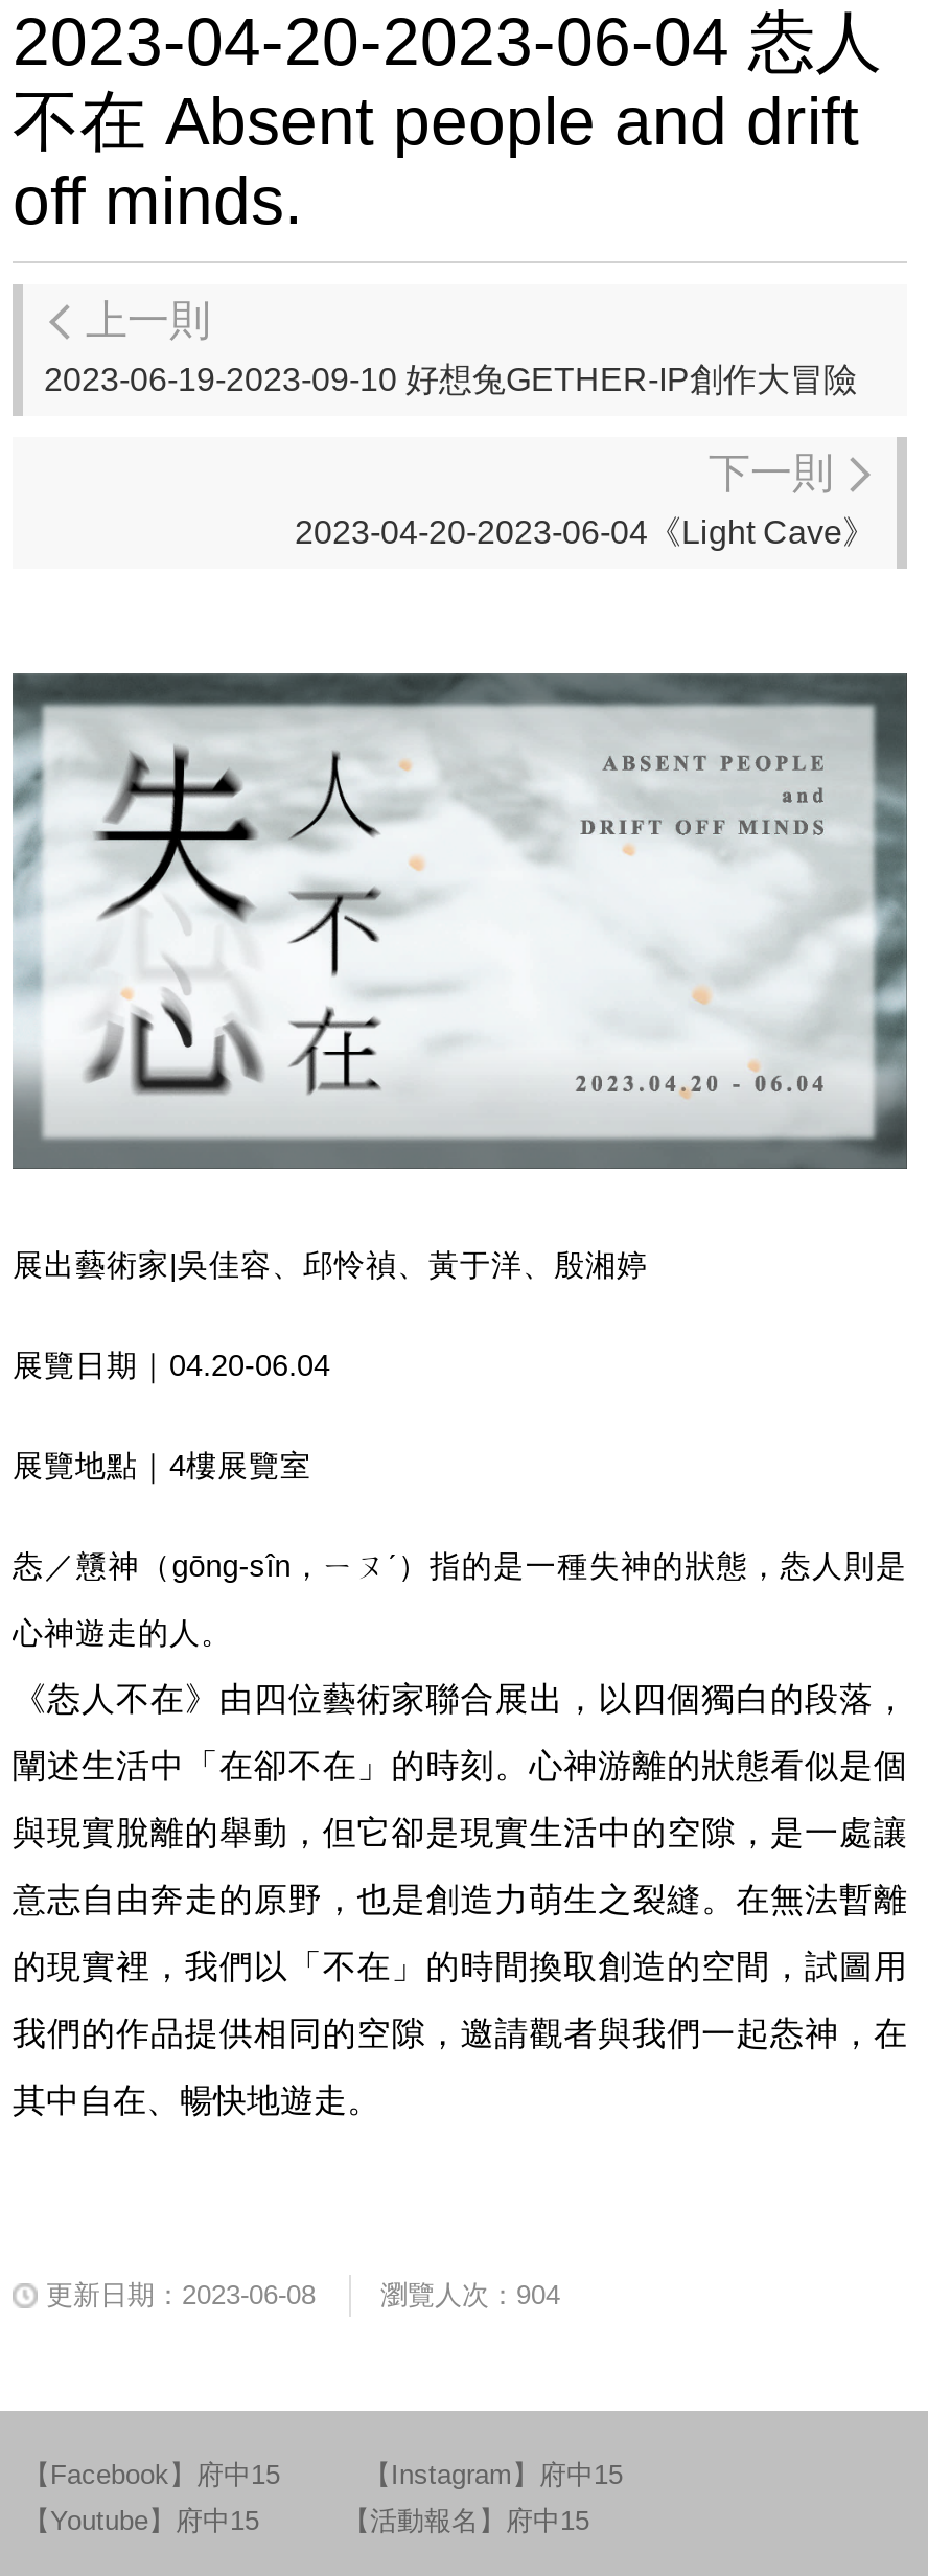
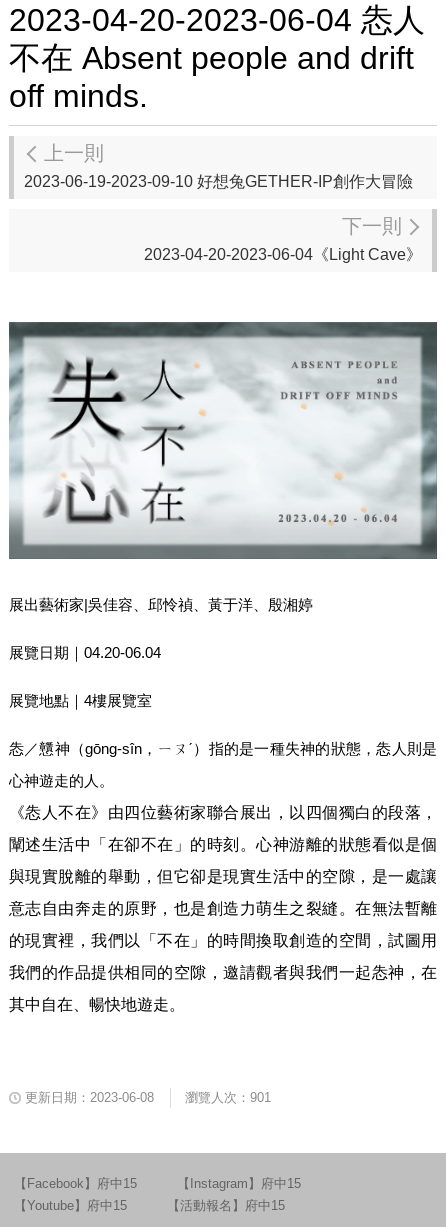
[380,2278,560,2310] 瀏覽人次：904 -> [185,1090,271,1105] 瀏覽人次：901

